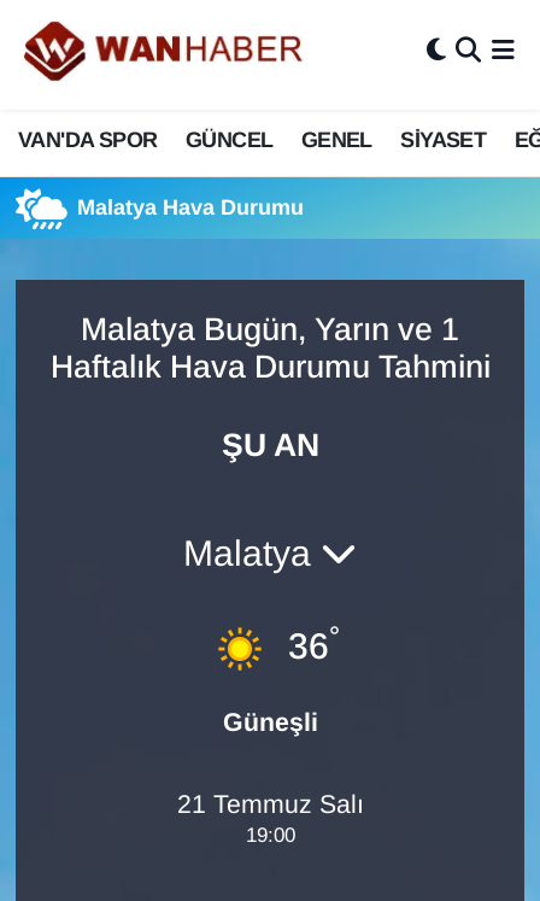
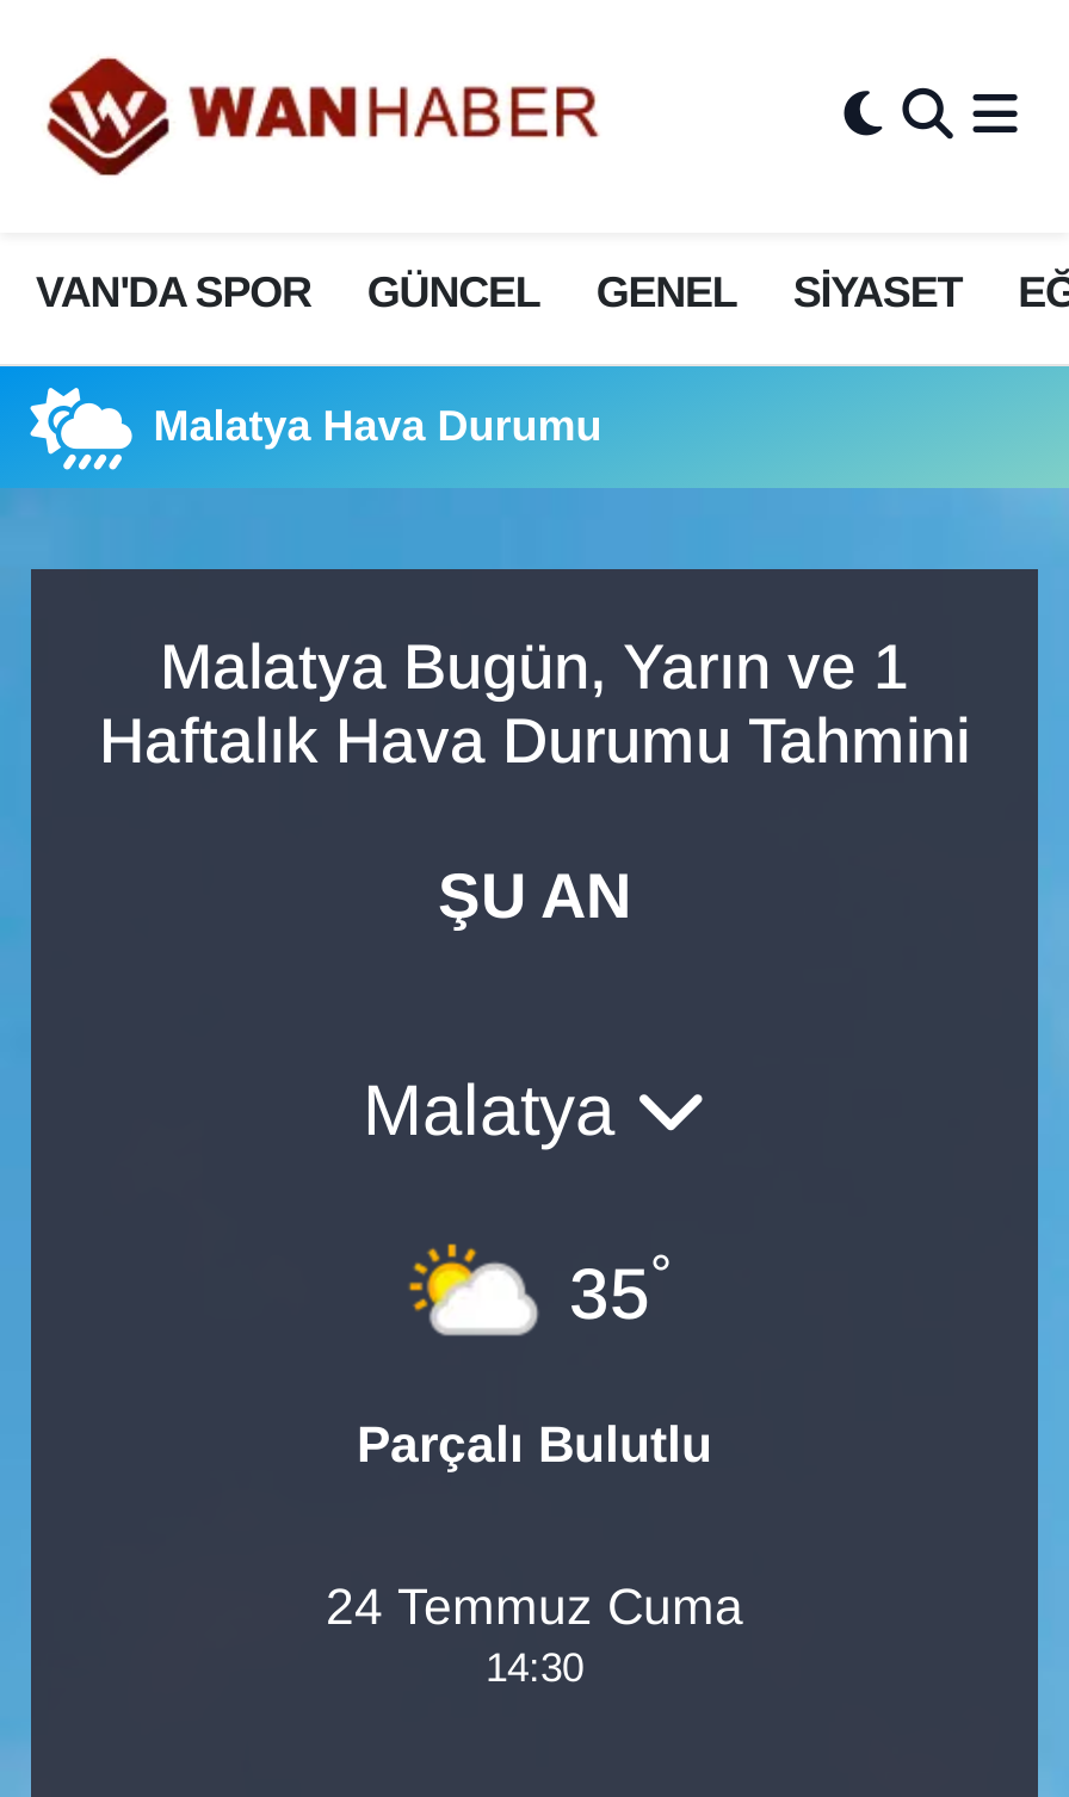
[207,621,339,672] [image] | 36° -> [408,1242,672,1340] [image] | 35°
[222,708,318,737] Güneşli -> [357,1417,712,1474] Parçalı Bulutlu
[177,790,363,846] 21 Temmuz Salı | 19:00 -> [326,1578,743,1690] 24 Temmuz Cuma | 14:30

